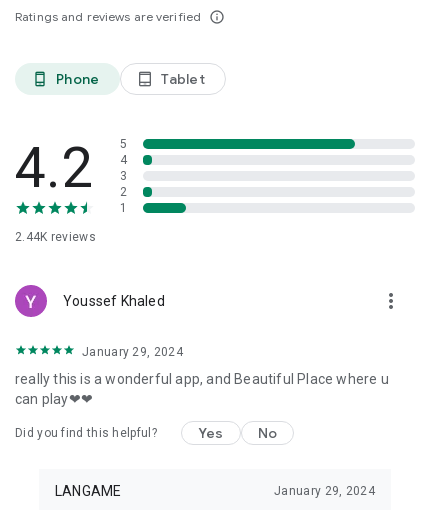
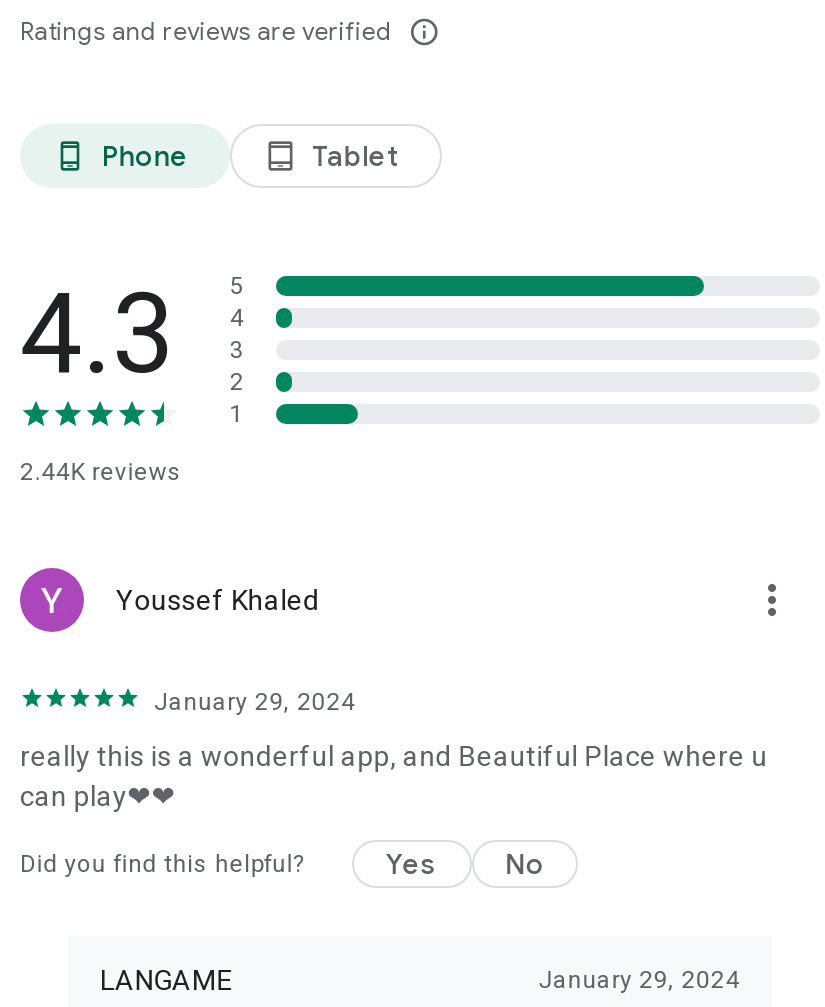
[15,135,127,201] 4.2 5 4 3 2 -> [20,268,244,400] 4.3 5 4 3 2

